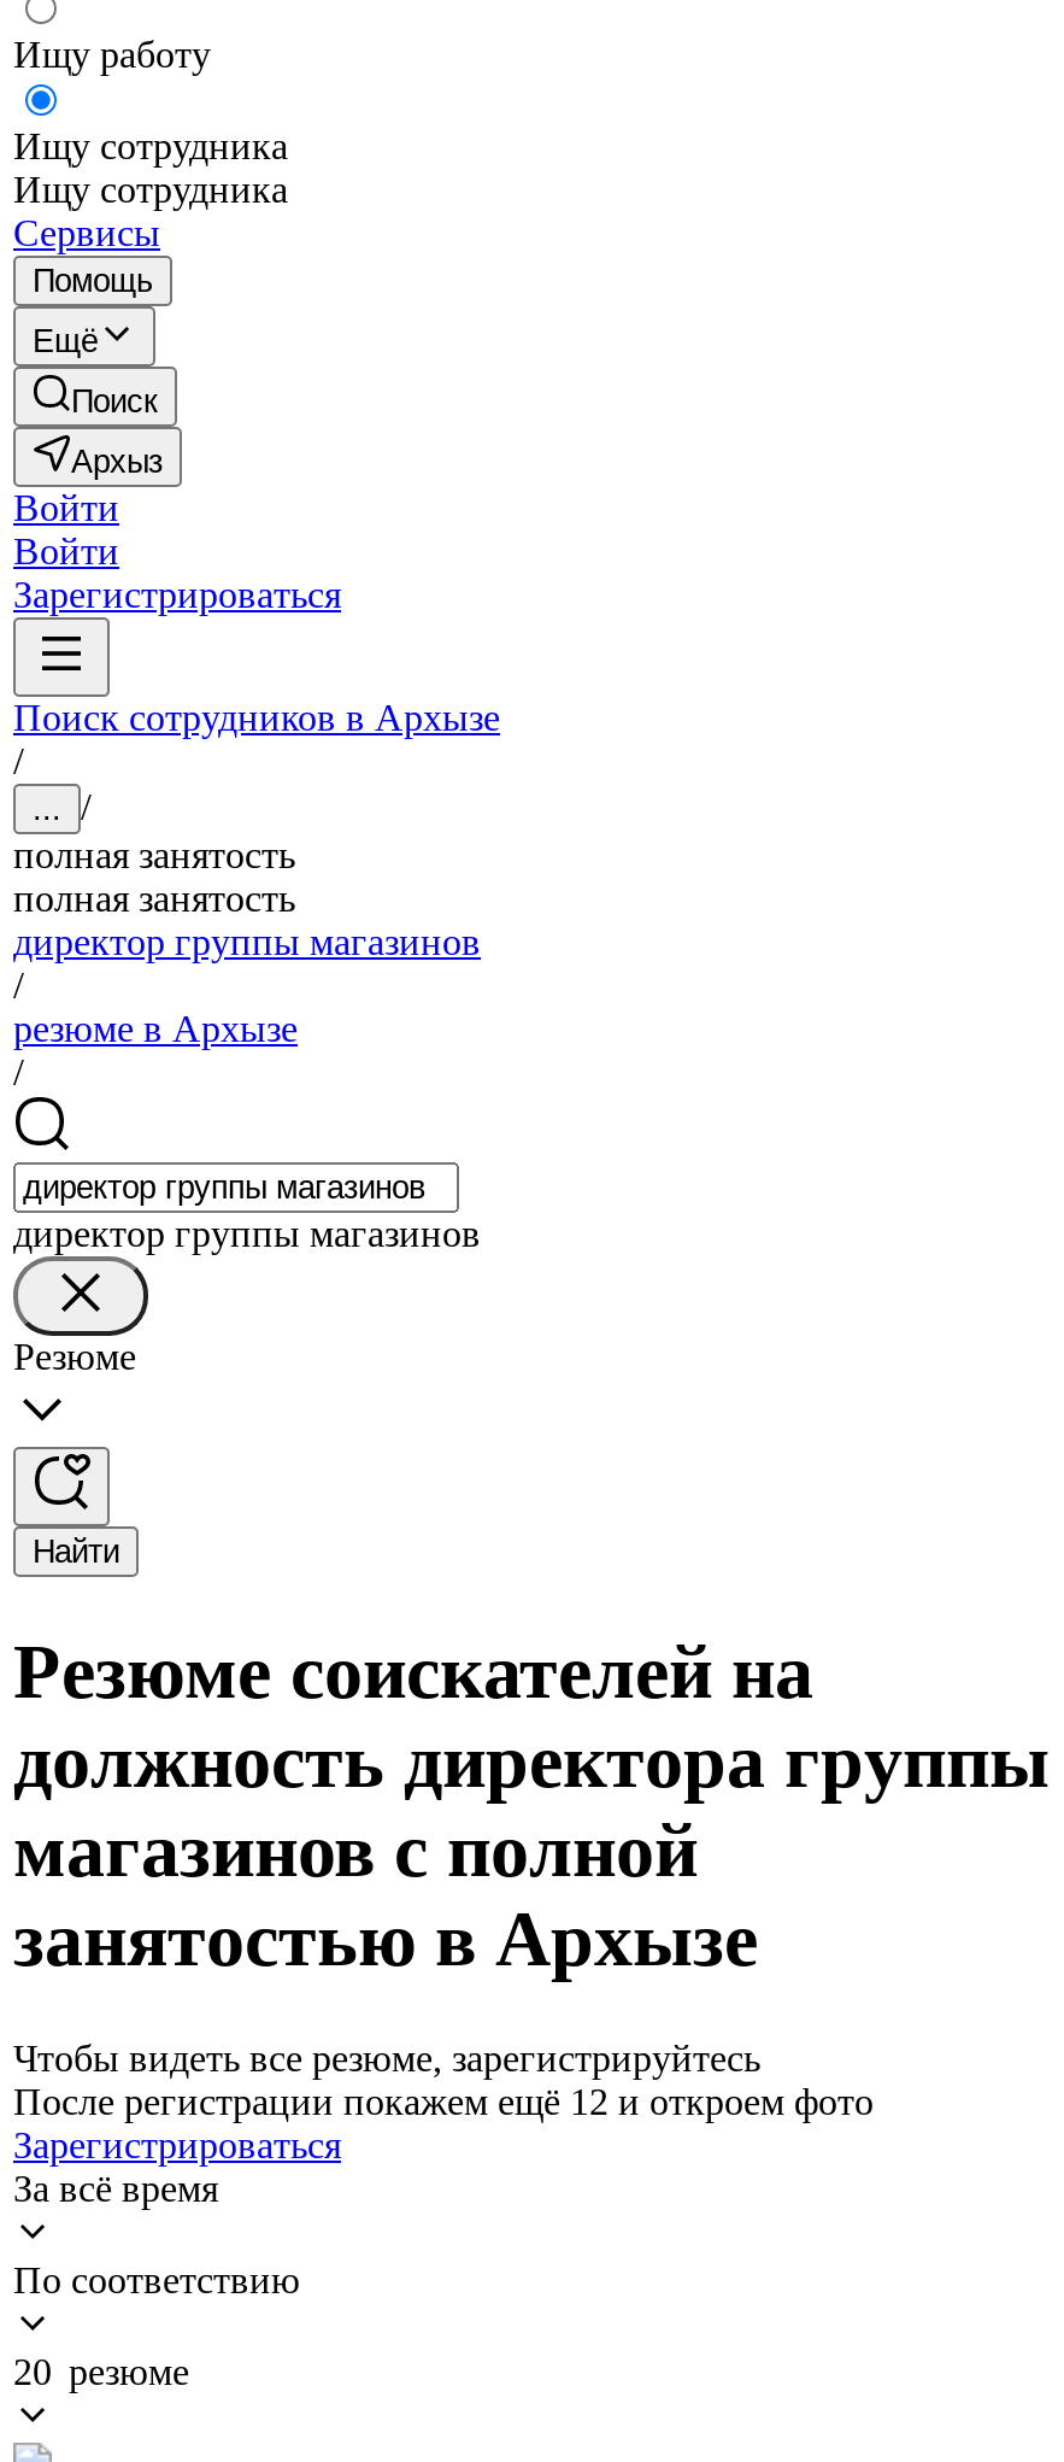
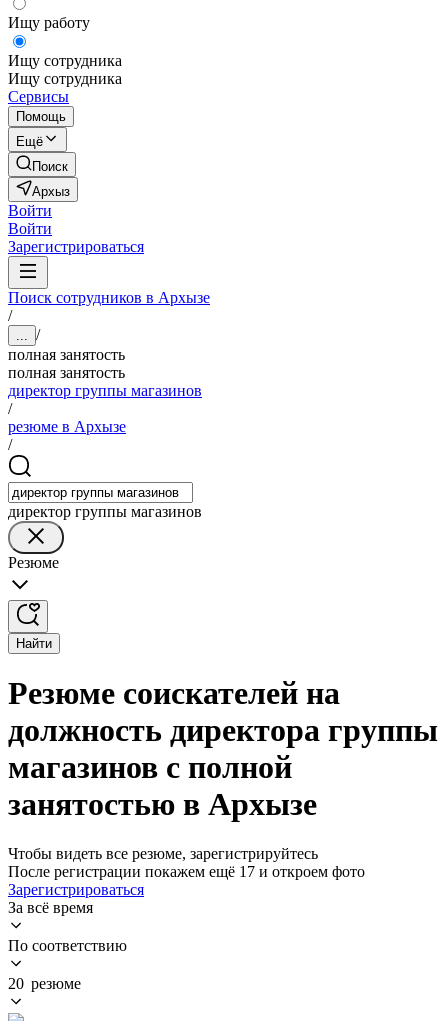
[13,2081,874,2122] После регистрации покажем ещё 12 и откроем фото -> [8,863,365,880] После регистрации покажем ещё 17 и откроем фото

